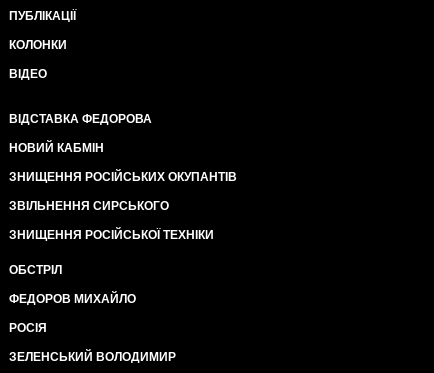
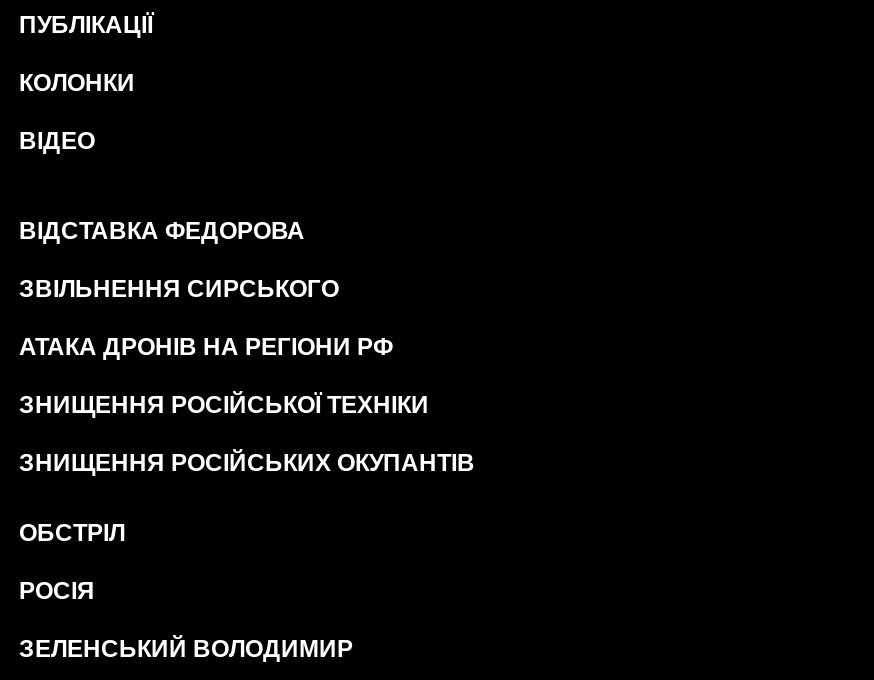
[9,141,104,155] НОВИЙ КАБМІН -> [19,333,393,361] АТАКА ДРОНІВ НА РЕГІОНИ РФ
moved [9,170,237,184] -> [19,449,475,477]: ЗНИЩЕННЯ РОСІЙСЬКИХ ОКУПАНТІВ
moved [9,199,214,242] -> [19,275,429,419]: ЗВІЛЬНЕННЯ СИРСЬКОГО | ЗНИЩЕННЯ РОСІЙСЬКОЇ ТЕХНІКИ
[9,292,136,306] ФЕДОРОВ МИХАЙЛО -> none

